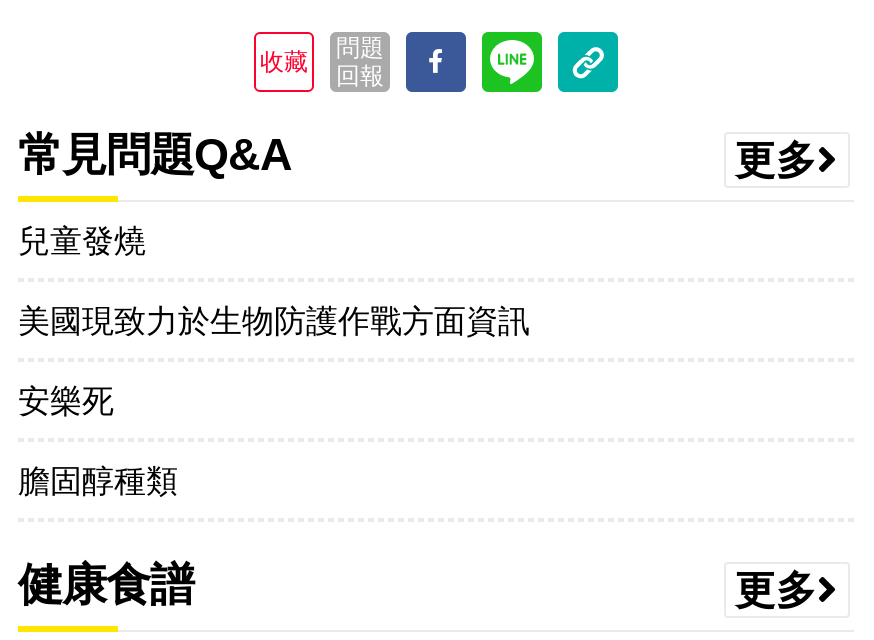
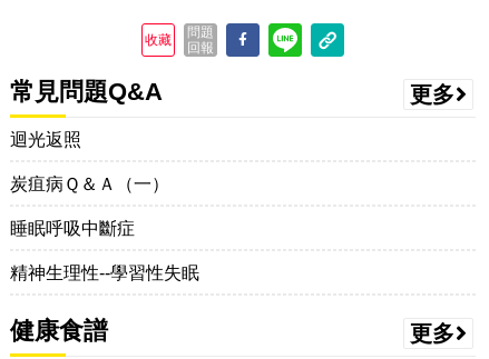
[18,224,146,258] 兒童發燒 -> [10,130,81,149] 迴光返照
[18,304,530,338] 美國現致力於生物防護作戰方面資訊 -> [10,174,169,193] 炭疽病Ｑ＆Ａ（一）
[18,384,114,418] 安樂死 -> [10,219,135,238] 睡眠呼吸中斷症
[18,464,178,498] 膽固醇種類 -> [10,263,199,282] 精神生理性--學習性失眠

